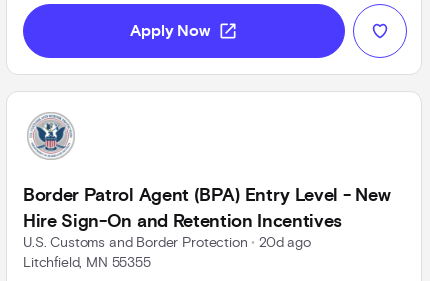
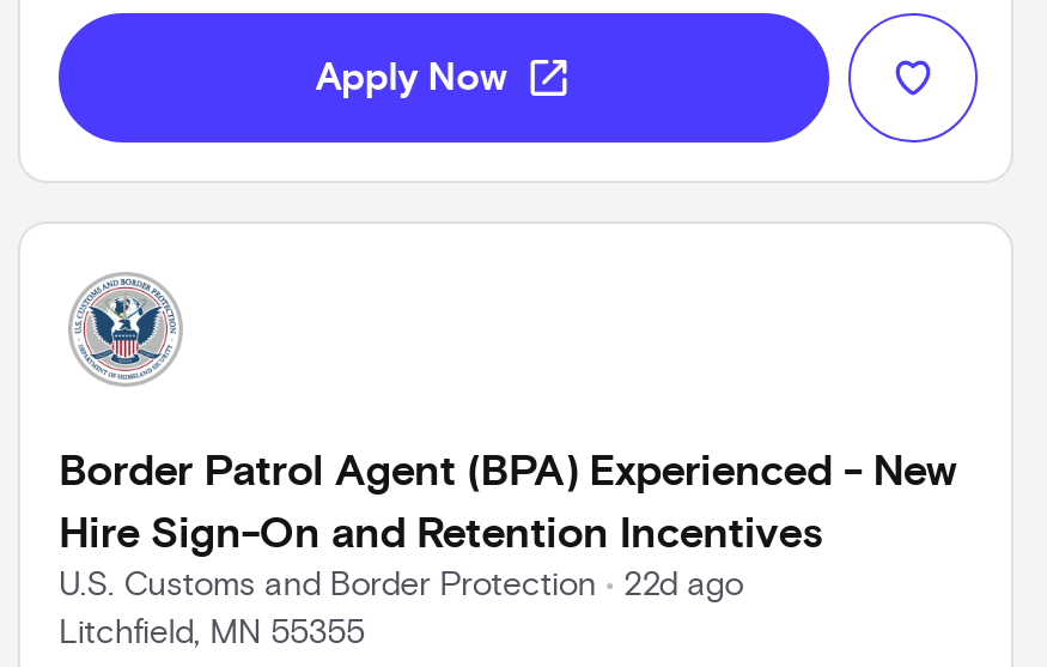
[23,187,390,205] Border Patrol Agent (BPA) Entry Level - New -> [59,451,957,495] Border Patrol Agent (BPA) Experienced - New
[23,236,311,250] U.S. Customs and Border Protection • 20d ago -> [59,569,743,602] U.S. Customs and Border Protection • 22d ago

